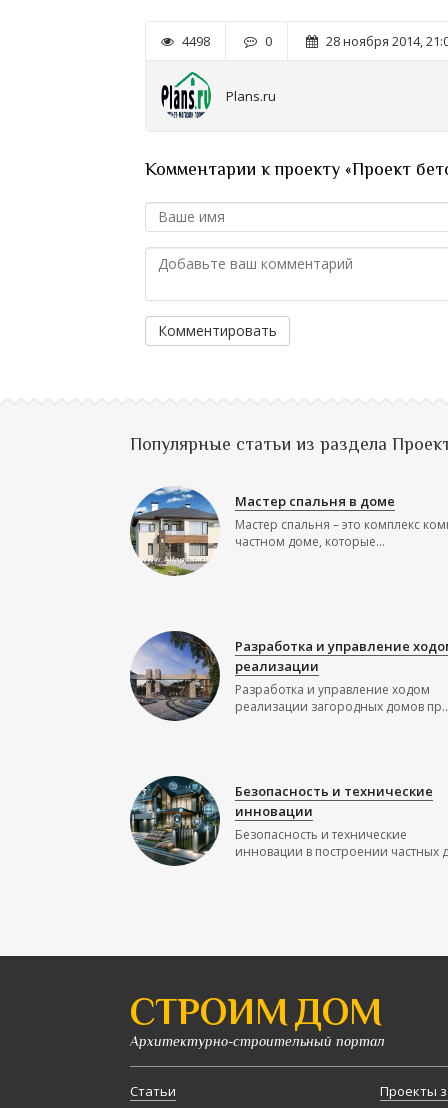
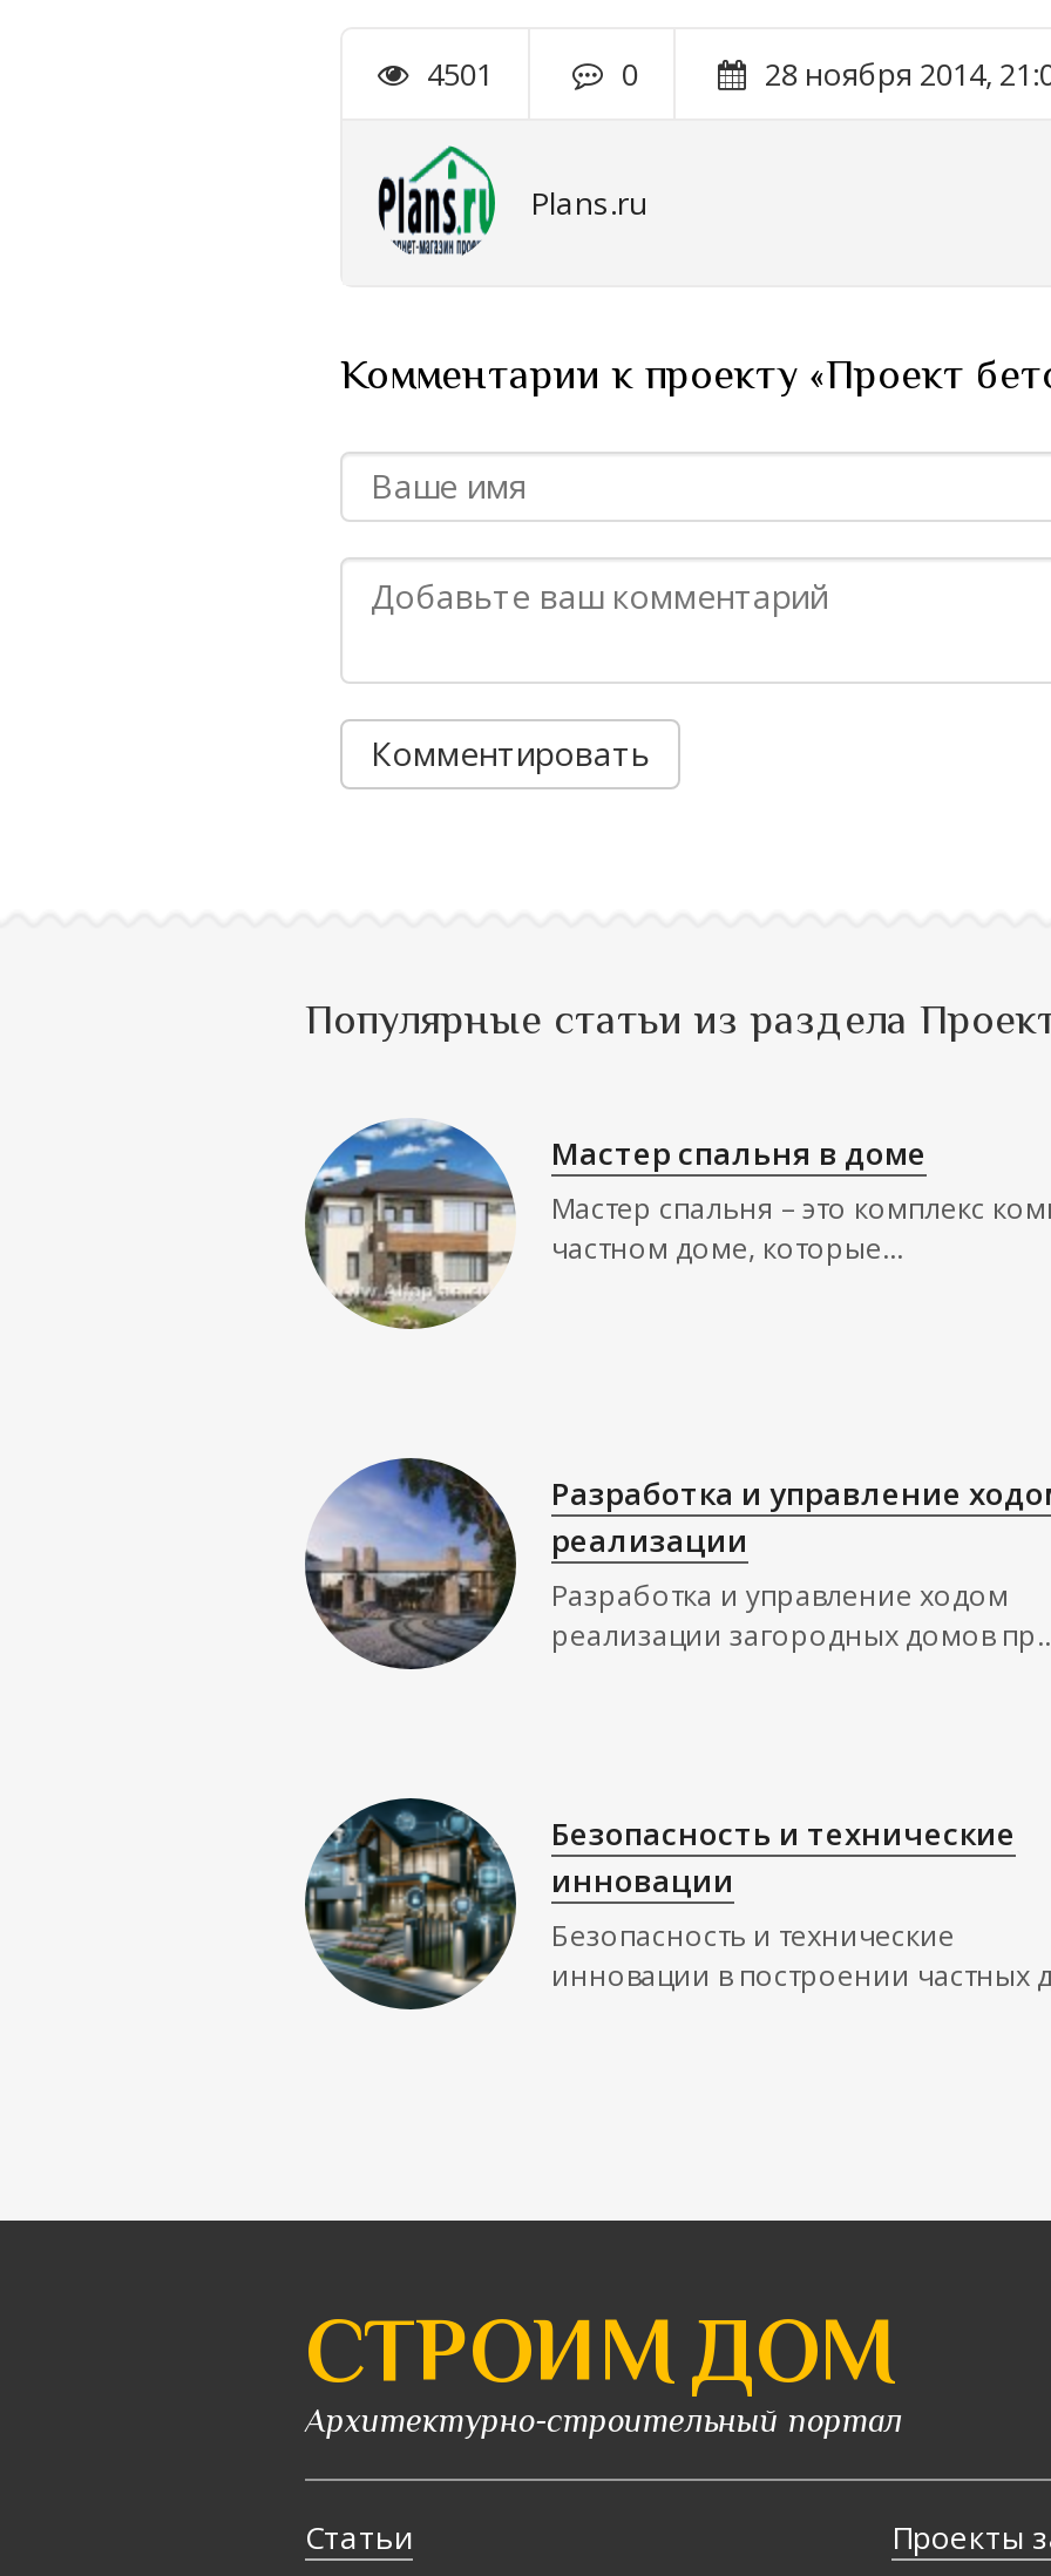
[182,31,210,49] 4498 -> [427,52,493,94] 4501

